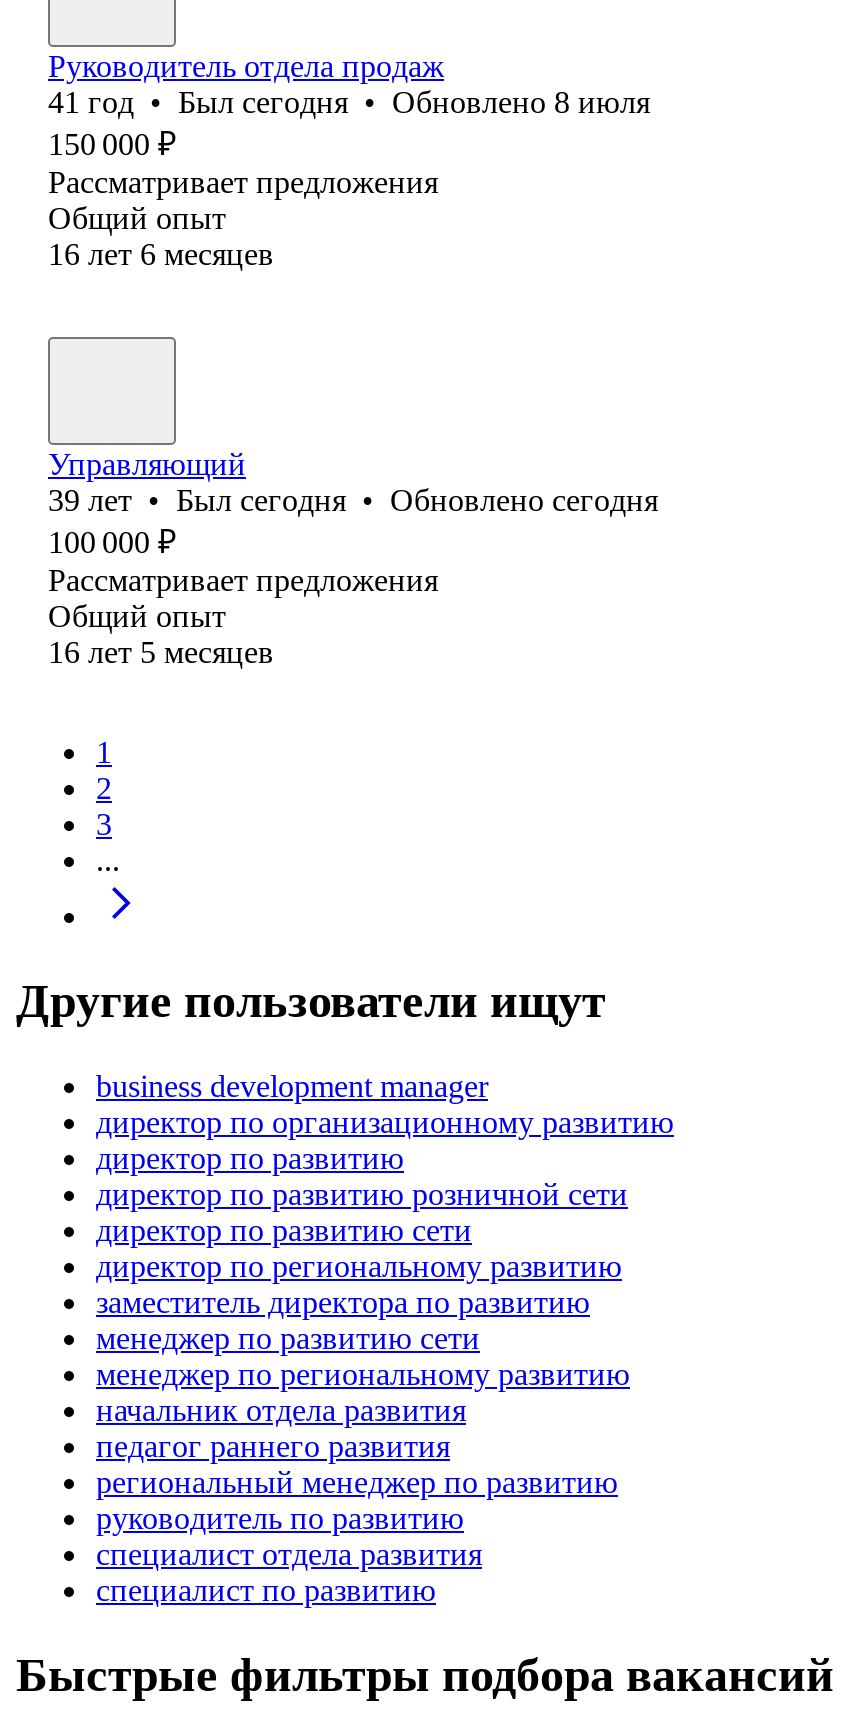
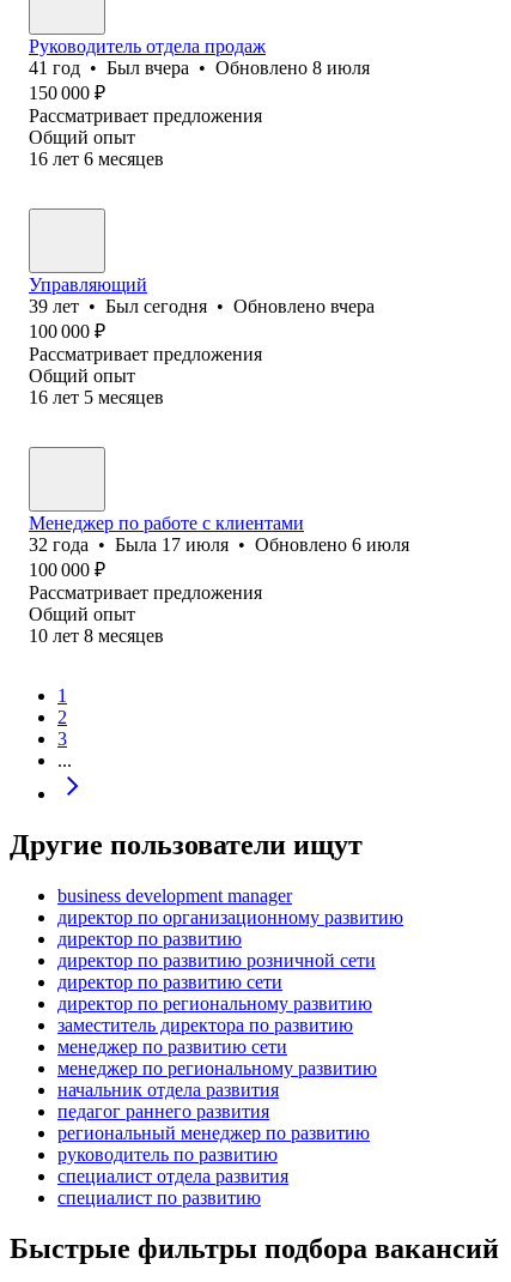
[48,85,650,119] 41 год • Был сегодня • Обновлено 8 июля -> [29,57,370,78] 41 год • Был вчера • Обновлено 8 июля
[48,483,658,517] 39 лет • Был сегодня • Обновлено сегодня -> [29,296,375,316] 39 лет • Был сегодня • Обновлено вчера
none -> [29,513,409,646] Менеджер по работе с клиентами | 32 года • Была 17 июля • Обновлено 6 июля | 100 000 ₽ | Рассматривает предложения | Общий опыт | 10 лет 8 месяцев

